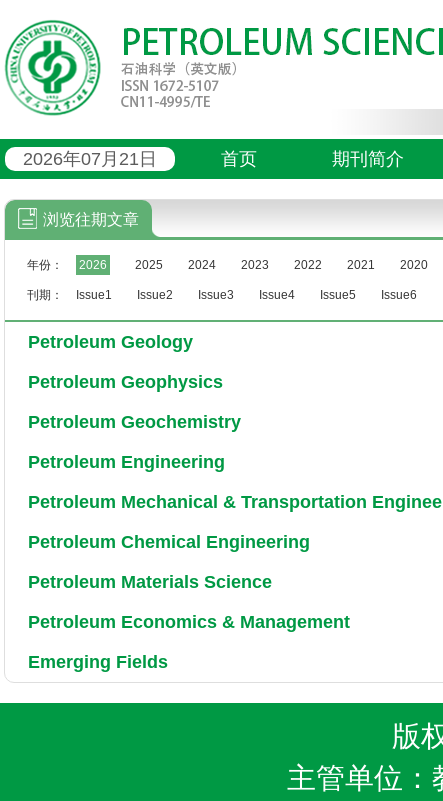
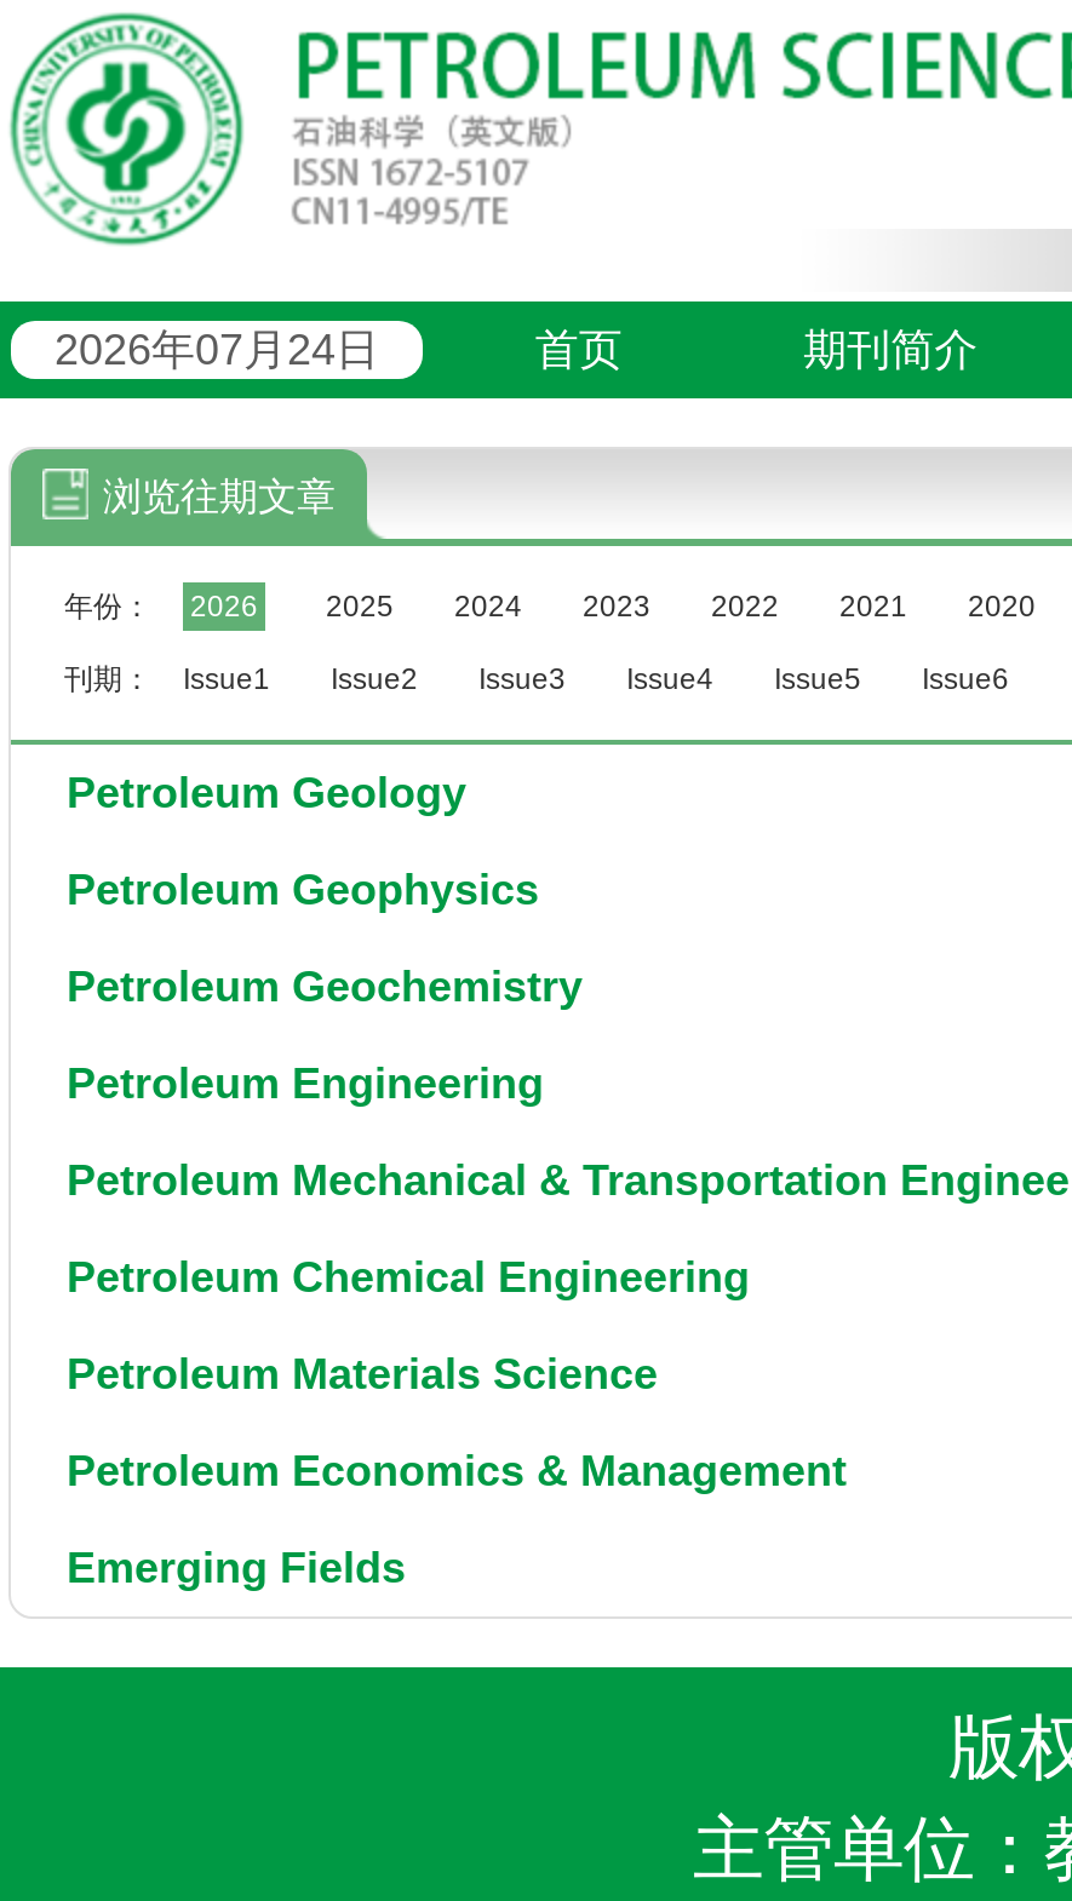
[23,149,157,169] 2026年07月21日 -> [55,326,379,374] 2026年07月24日

